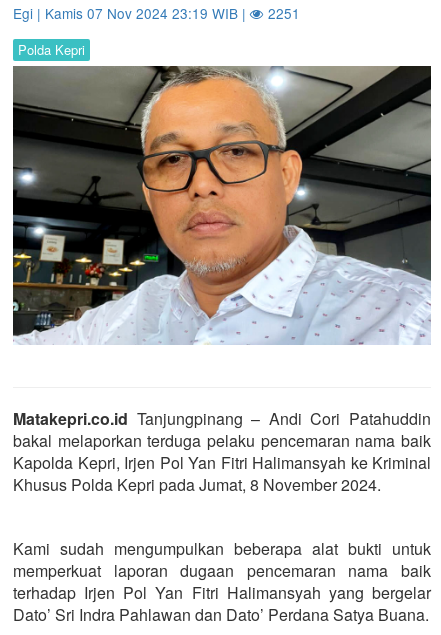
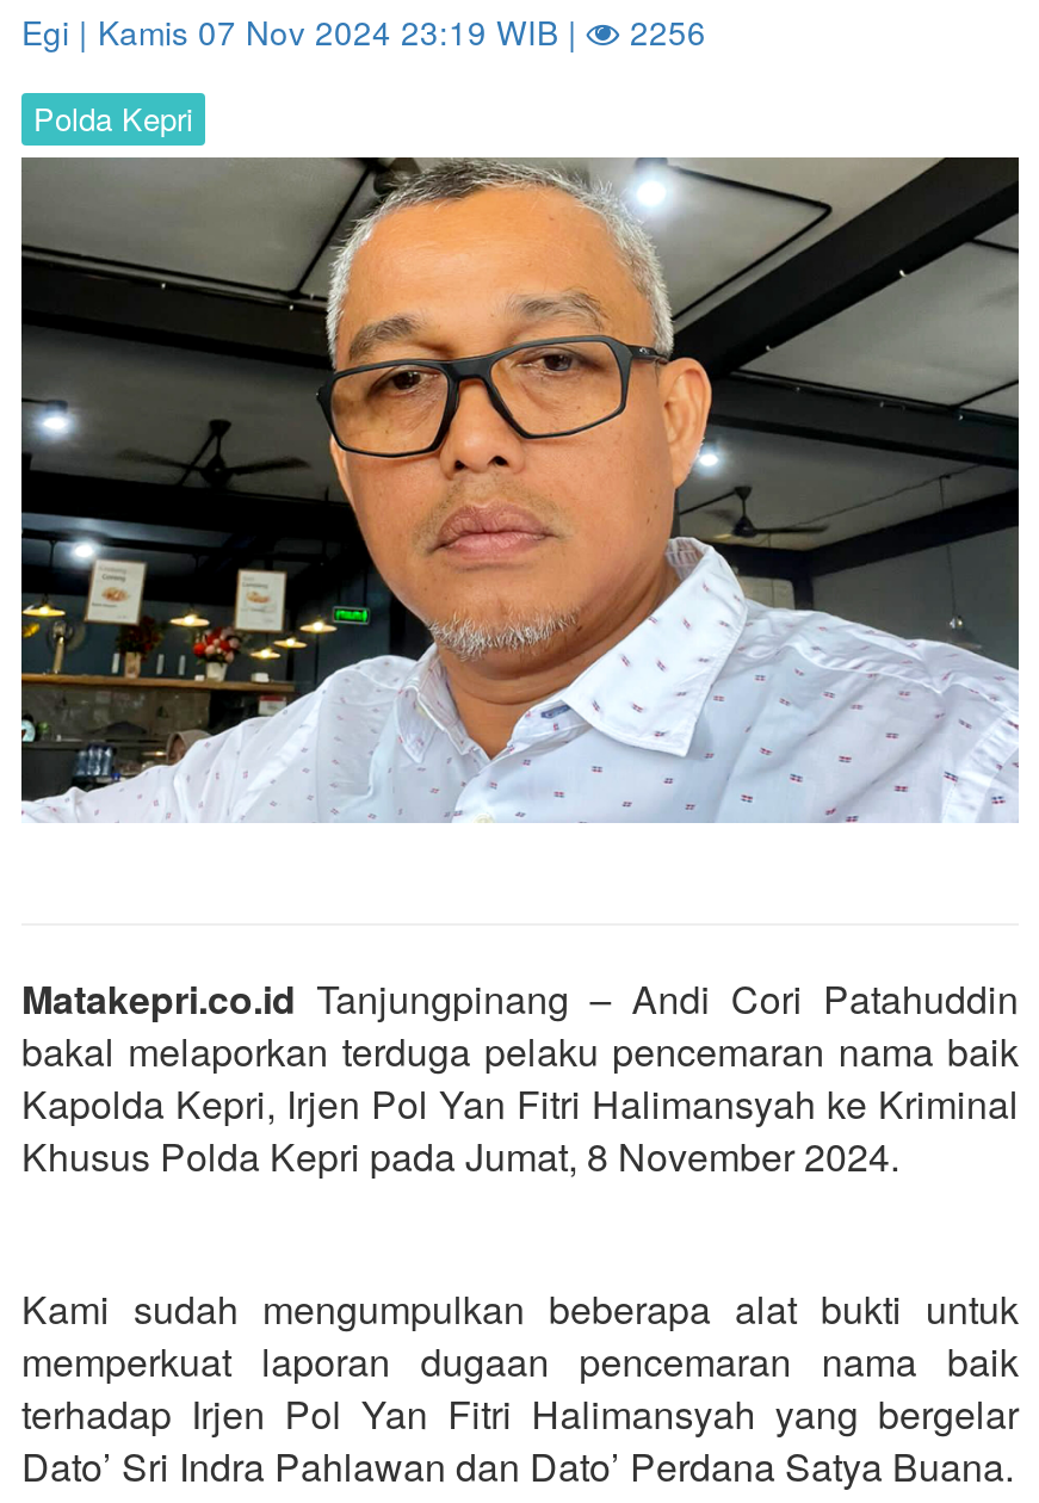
[264,3,300,23] 2251 -> [620,7,706,55] 2256

